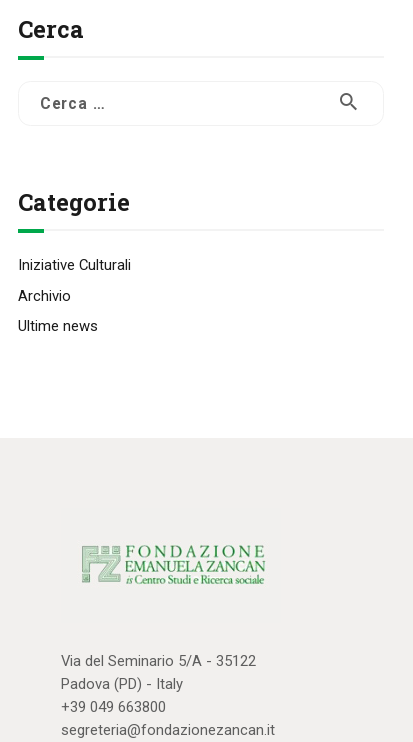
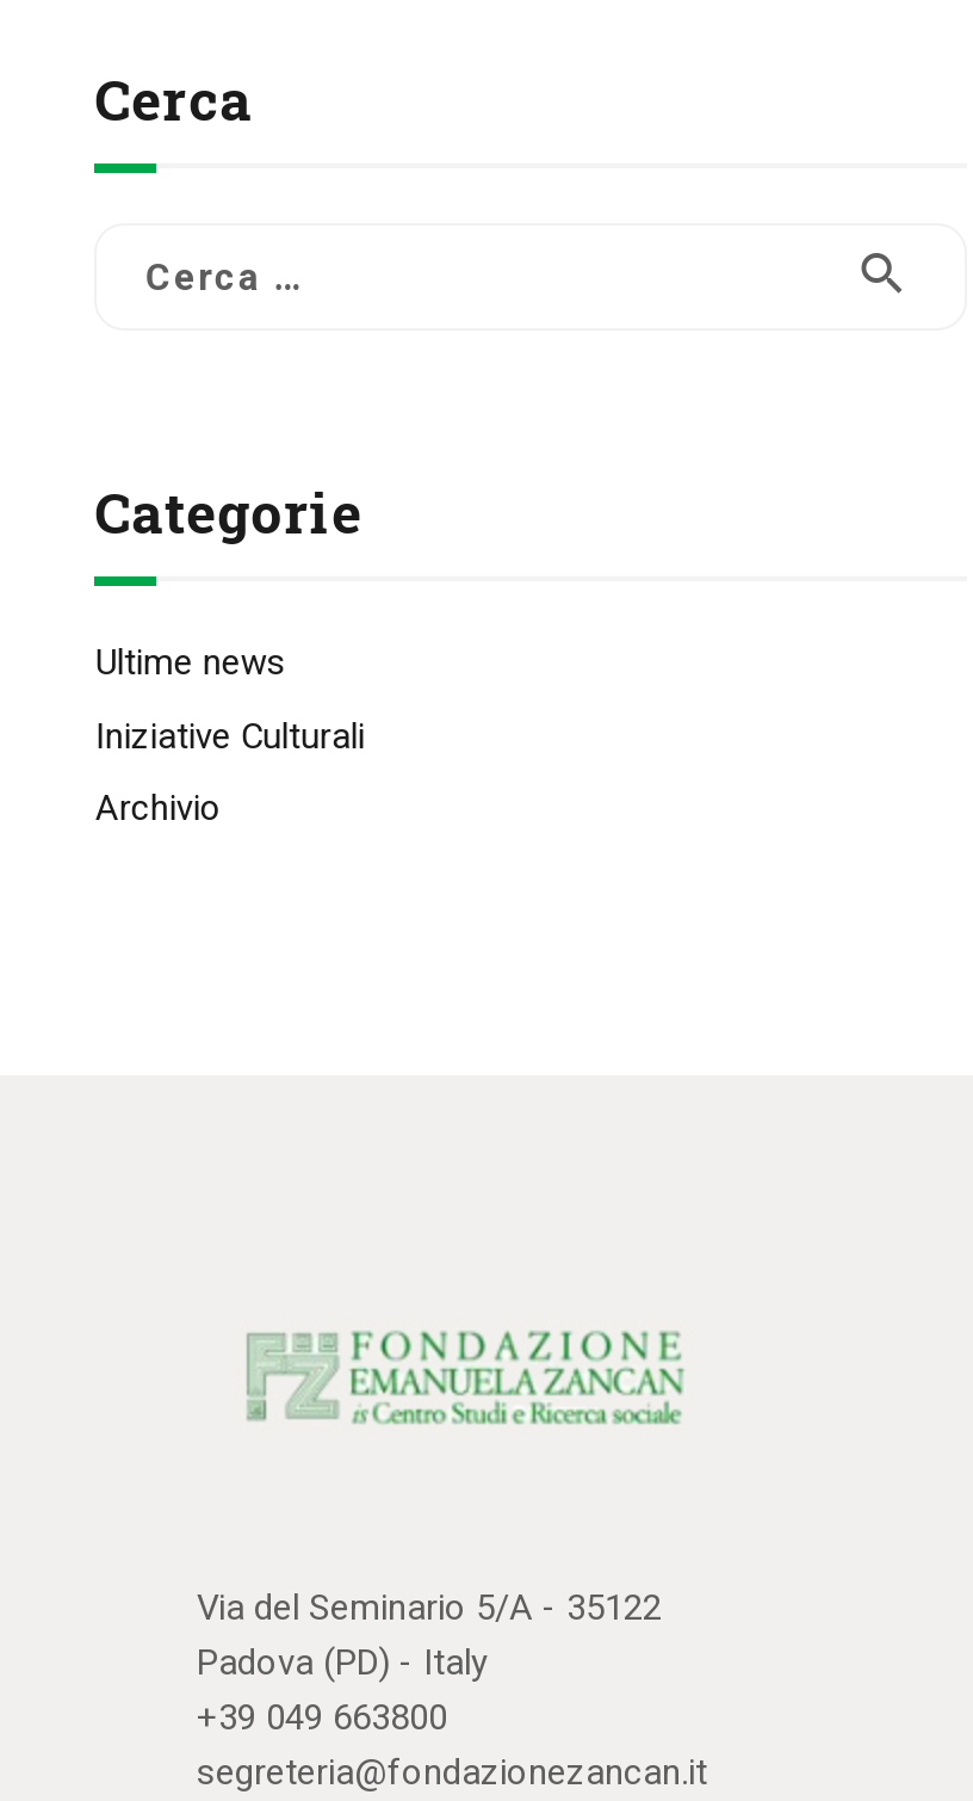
moved [18,256,131,305] -> [95,715,365,830]: Iniziative Culturali | Archivio
moved [18,317,98,335] -> [95,642,286,685]: Ultime news

